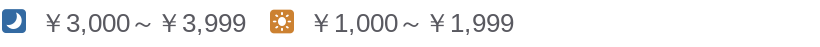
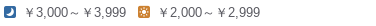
[308,9,514,39] ￥1,000～￥1,999 -> [157,5,260,20] ￥2,000～￥2,999

